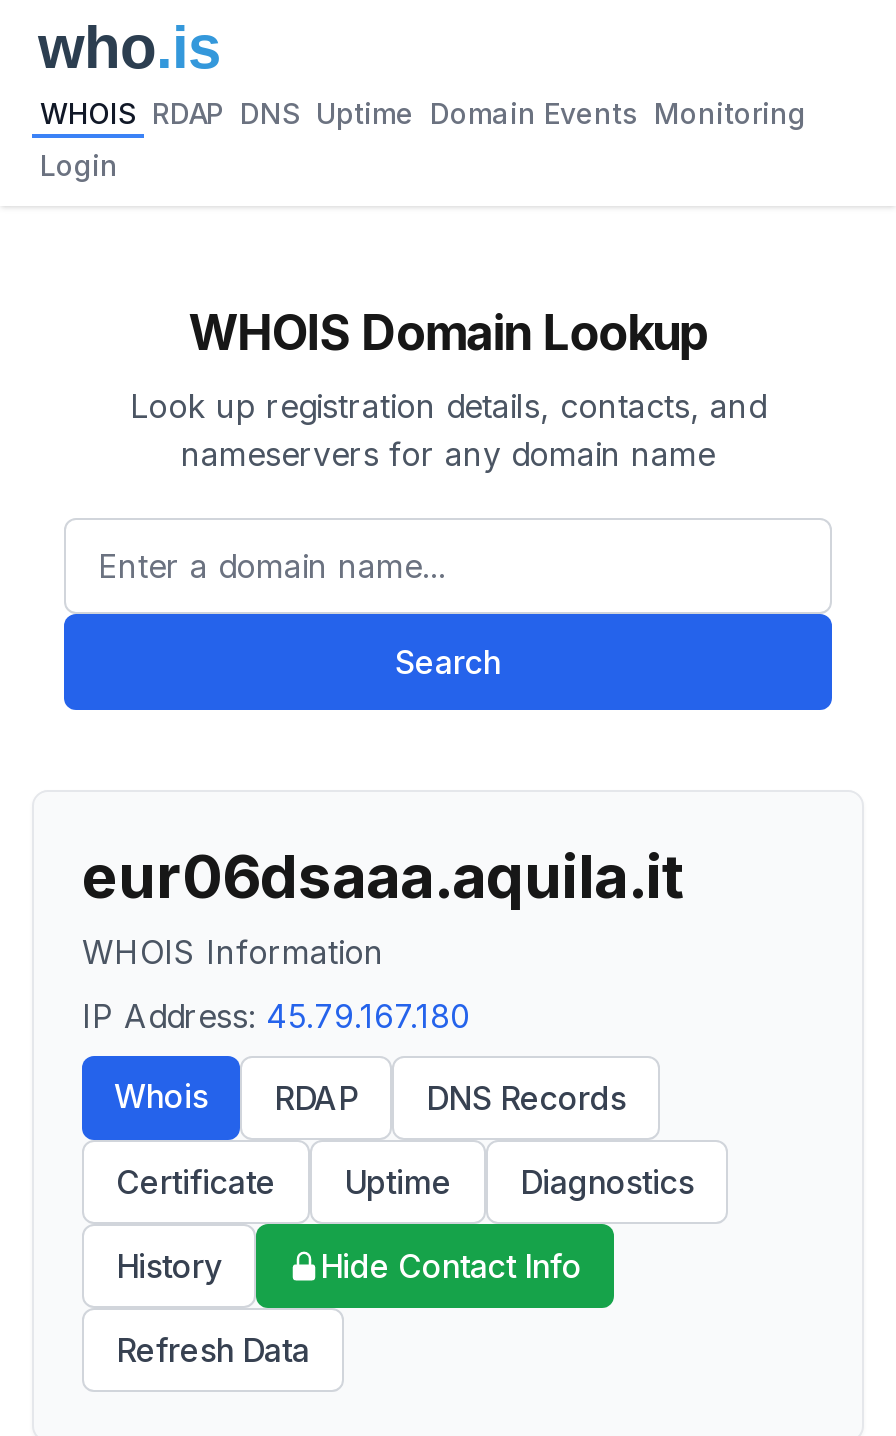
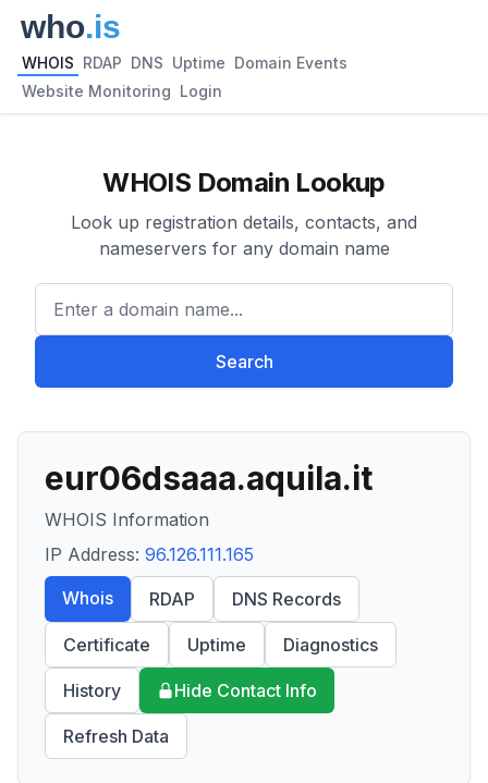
[40,96,806,130] WHOIS RDAP DNS Uptime Domain Events Monitoring -> [22,53,347,72] WHOIS RDAP DNS Uptime Domain Events
[40,148,118,182] Login -> [22,82,222,100] Website Monitoring Login
[82,996,470,1036] IP Address: 45.79.167.180 -> [45,543,254,565] IP Address: 96.126.111.165

